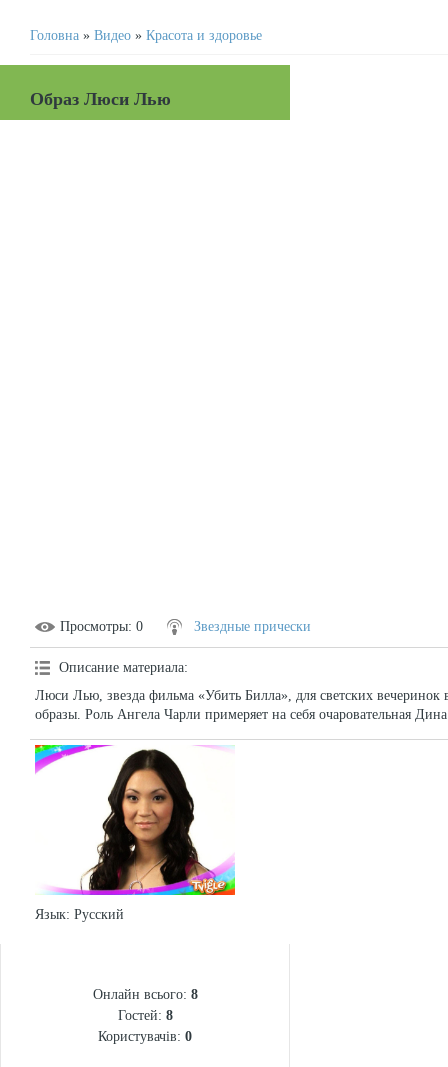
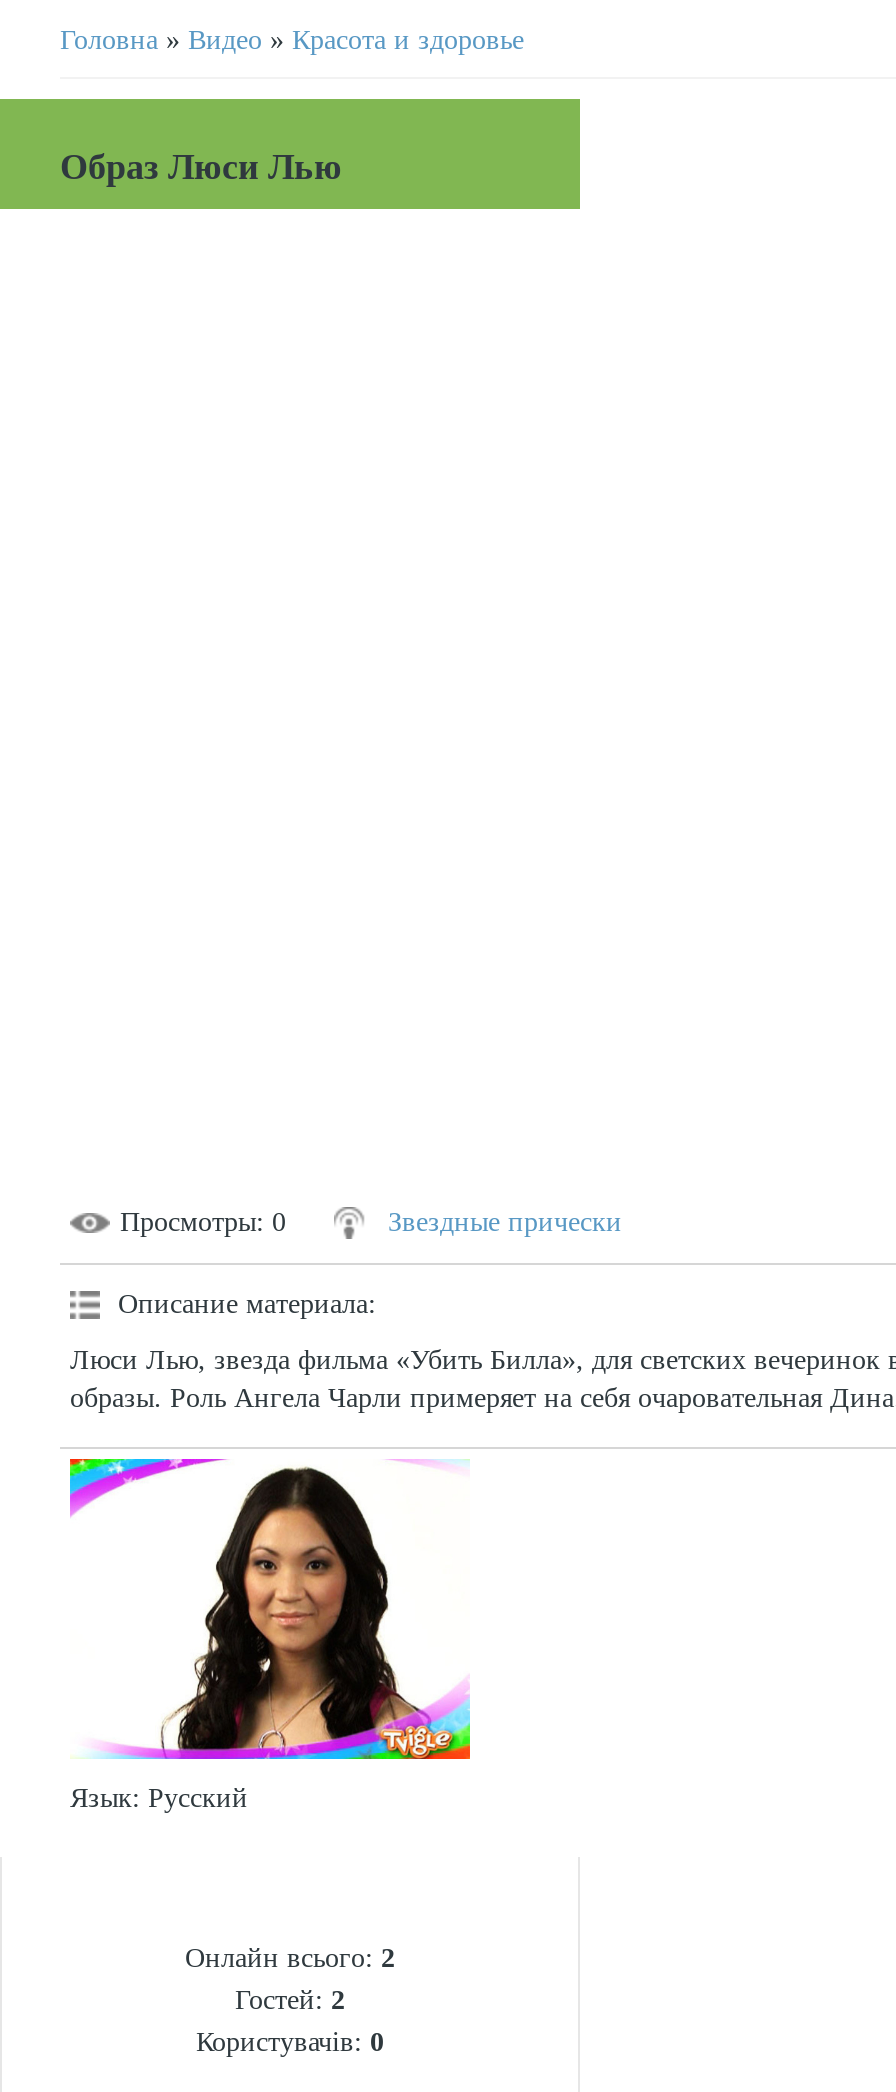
[92,987,197,1002] Онлайн всього: 8 -> [185,1943,395,1973] Онлайн всього: 2
[117,1008,172,1023] Гостей: 8 -> [235,1985,345,2015] Гостей: 2

